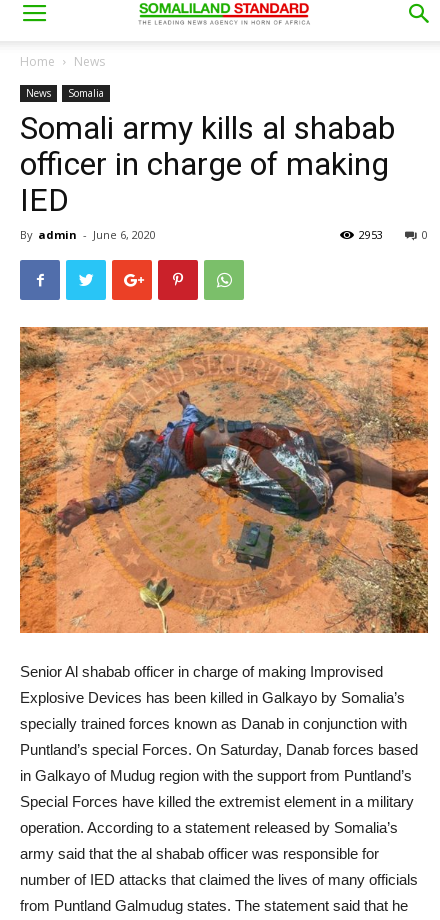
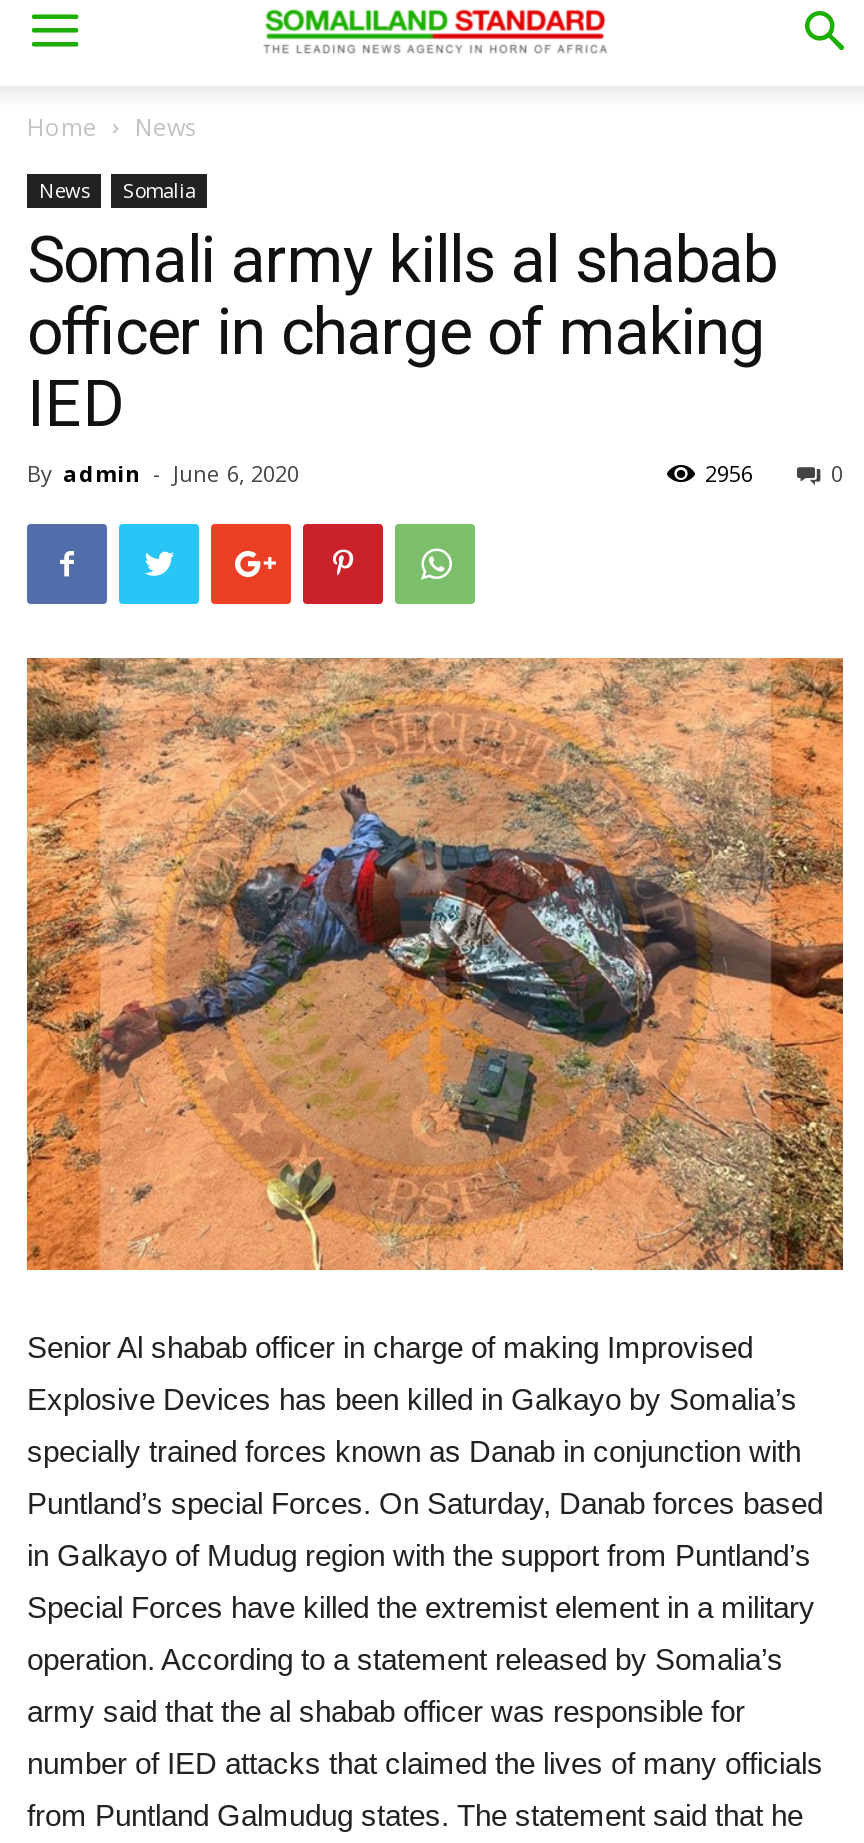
[359,227,383,242] 2953 -> [705,458,753,488] 2956

